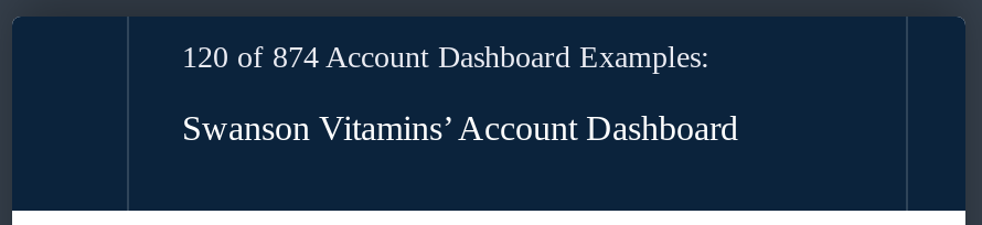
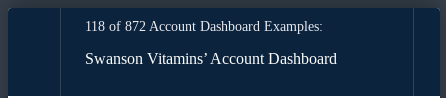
[182,41,709,74] 120 of 874 Account Dashboard Examples: -> [85,19,323,34] 118 of 872 Account Dashboard Examples:

